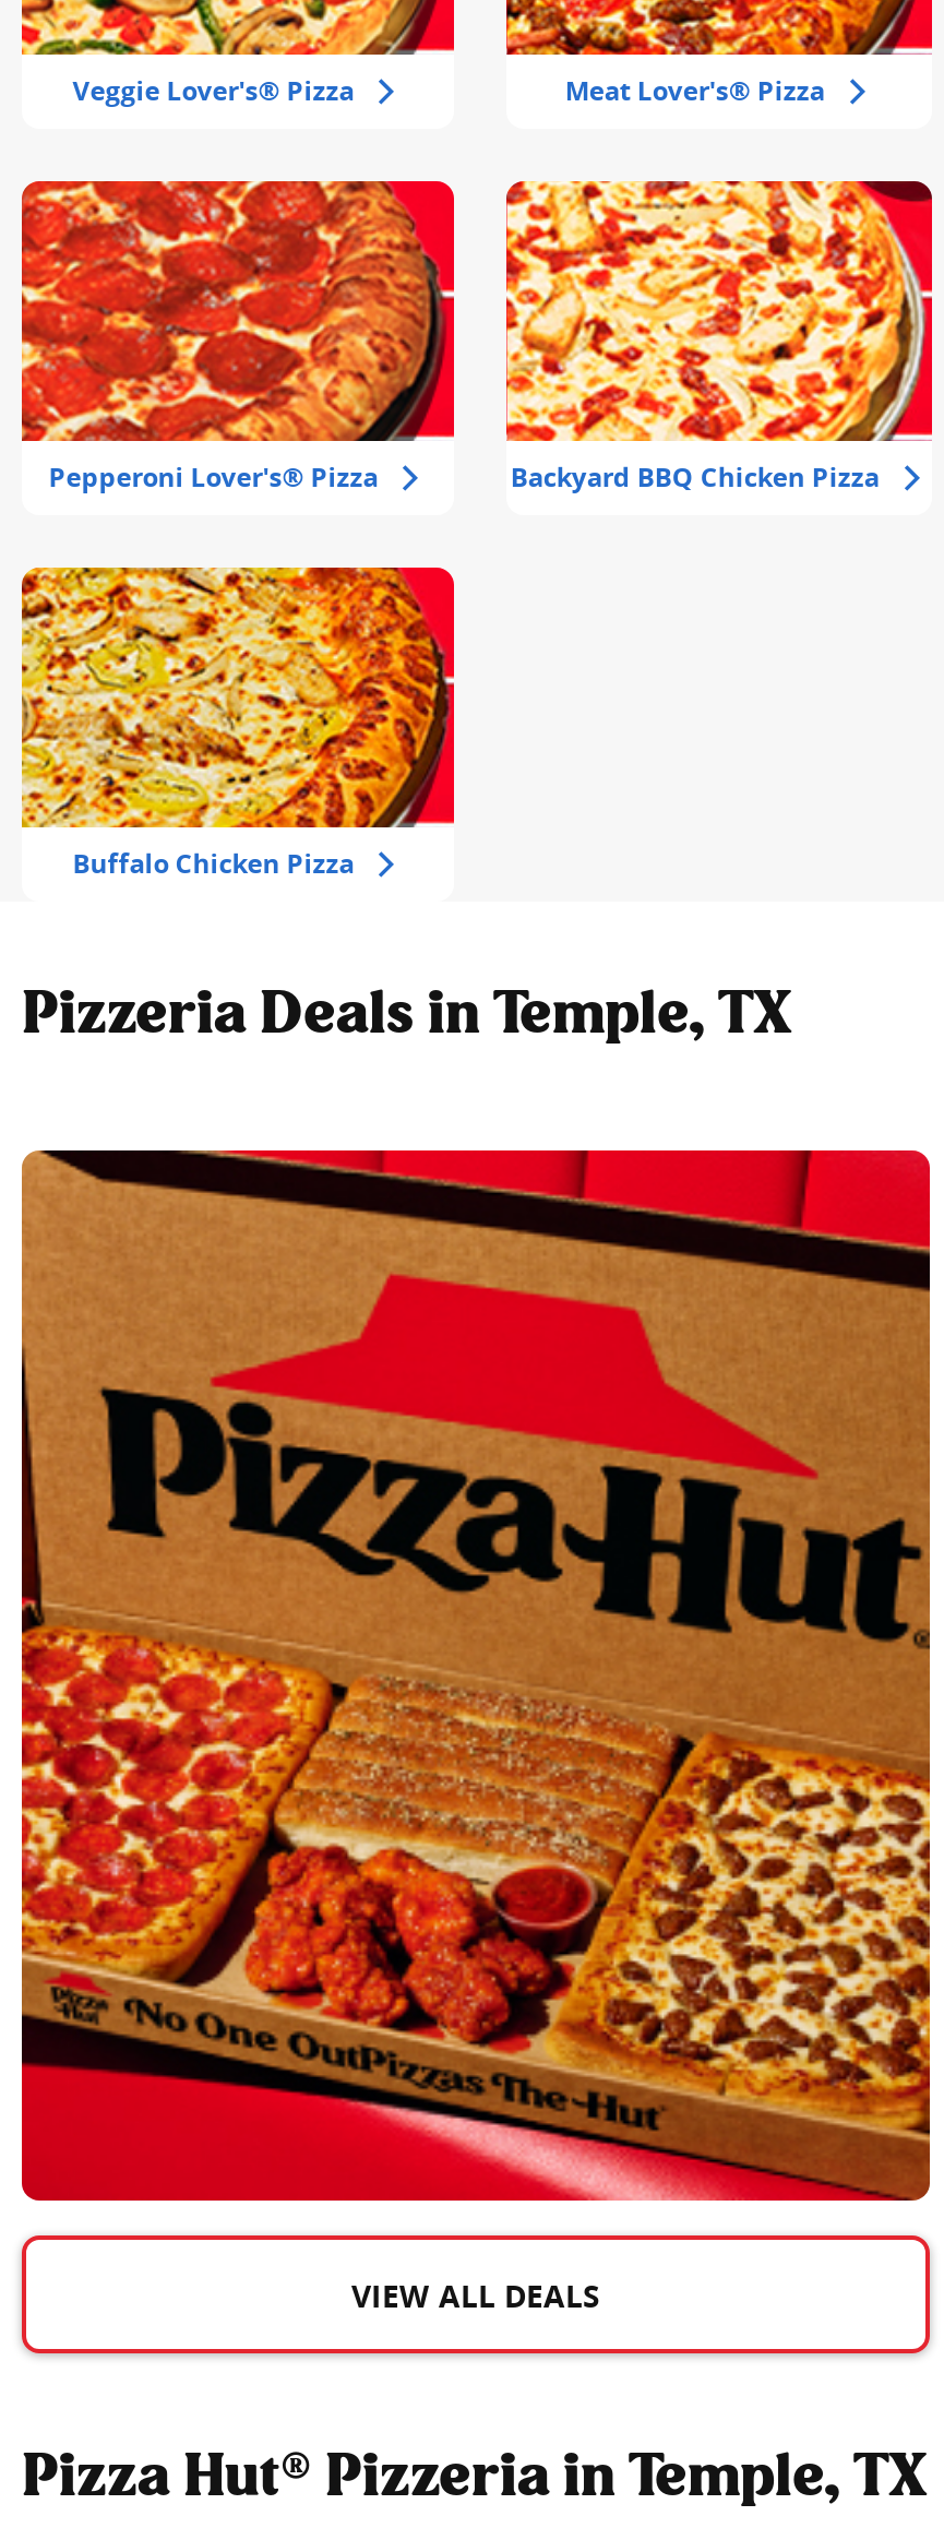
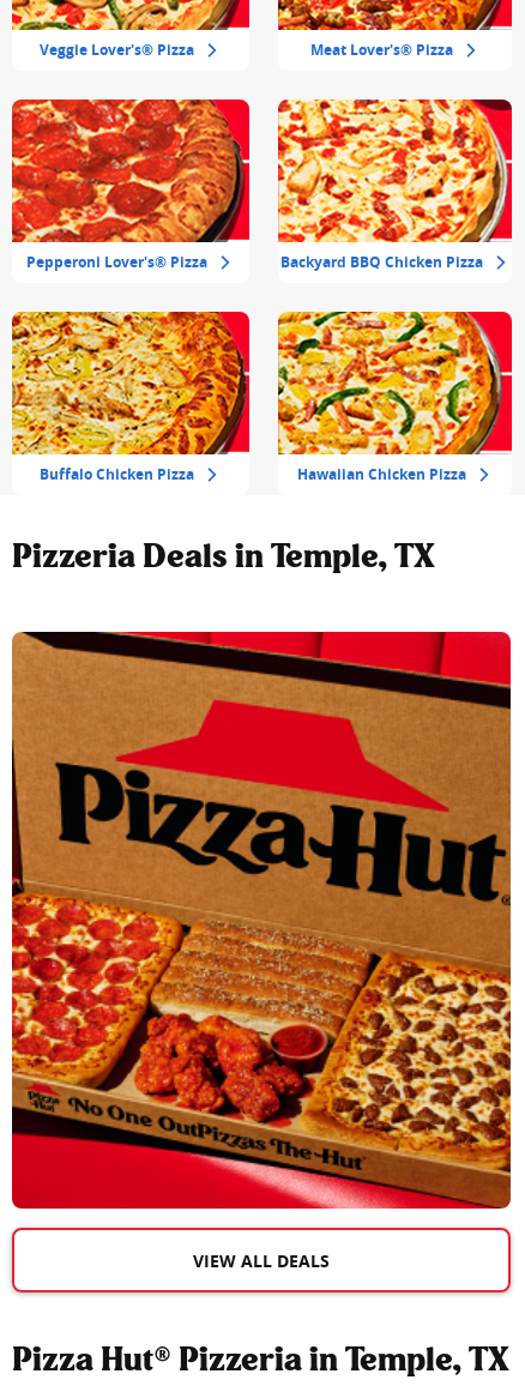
none -> [277,311,513,484] [image] | Hawaiian Chicken Pizza

